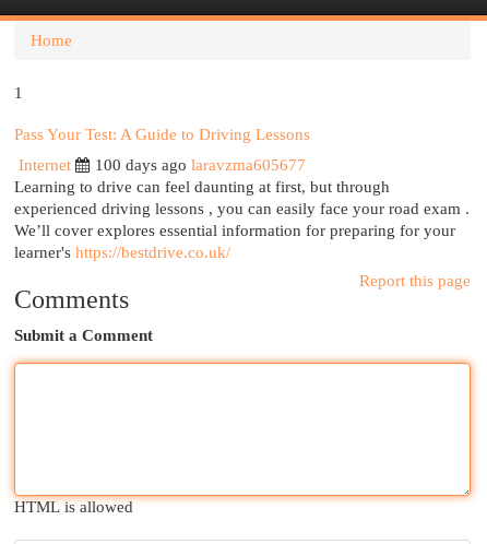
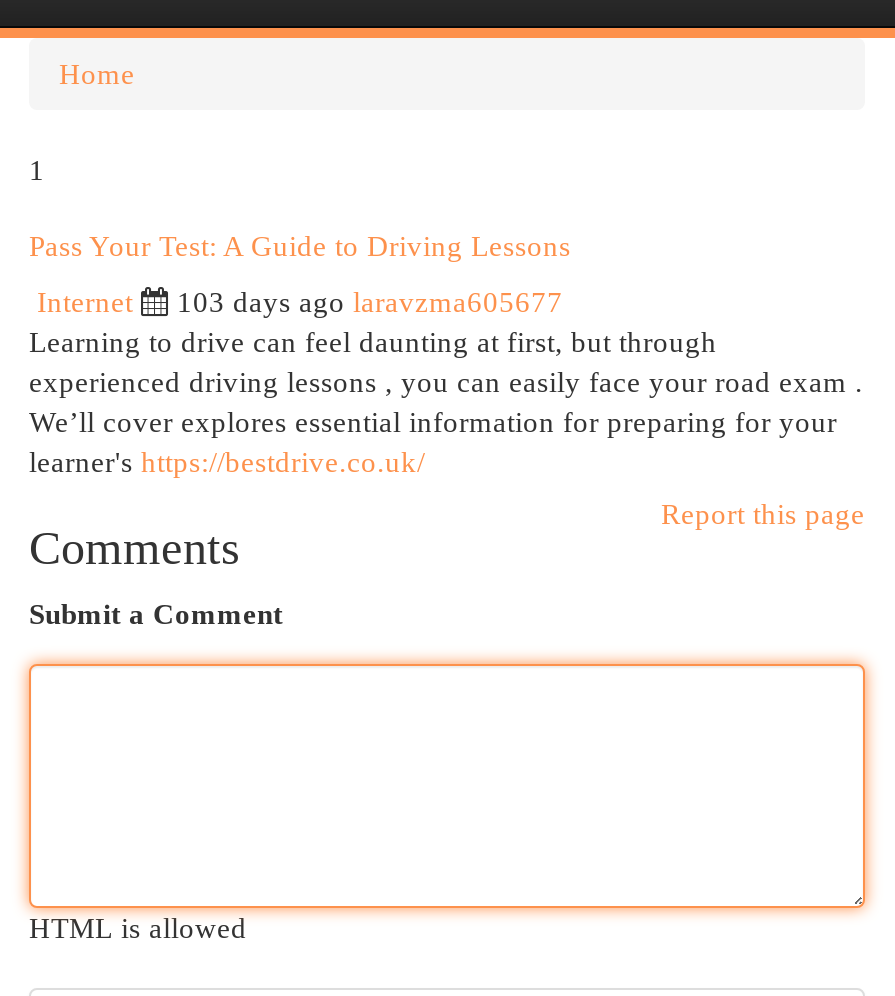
[95,156,306,174] 100 days ago laravzma605677 -> [177,286,563,318] 103 days ago laravzma605677

